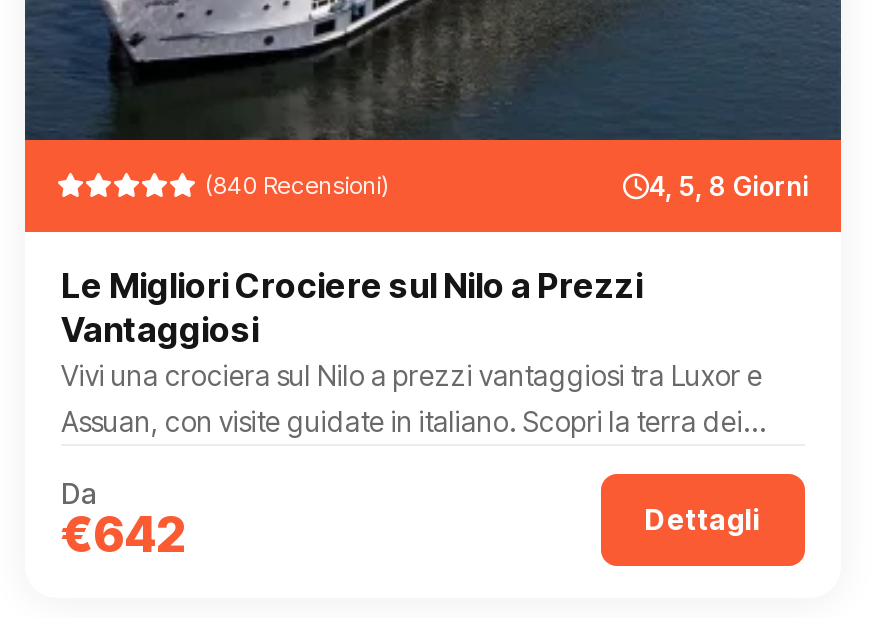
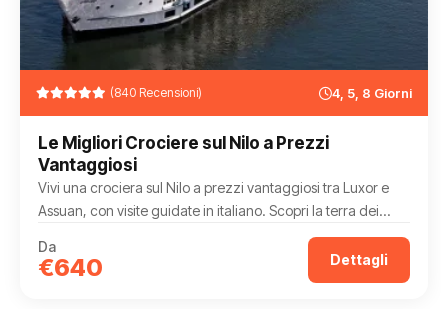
[61,506,187,564] €642 -> [38,253,103,282] €640

